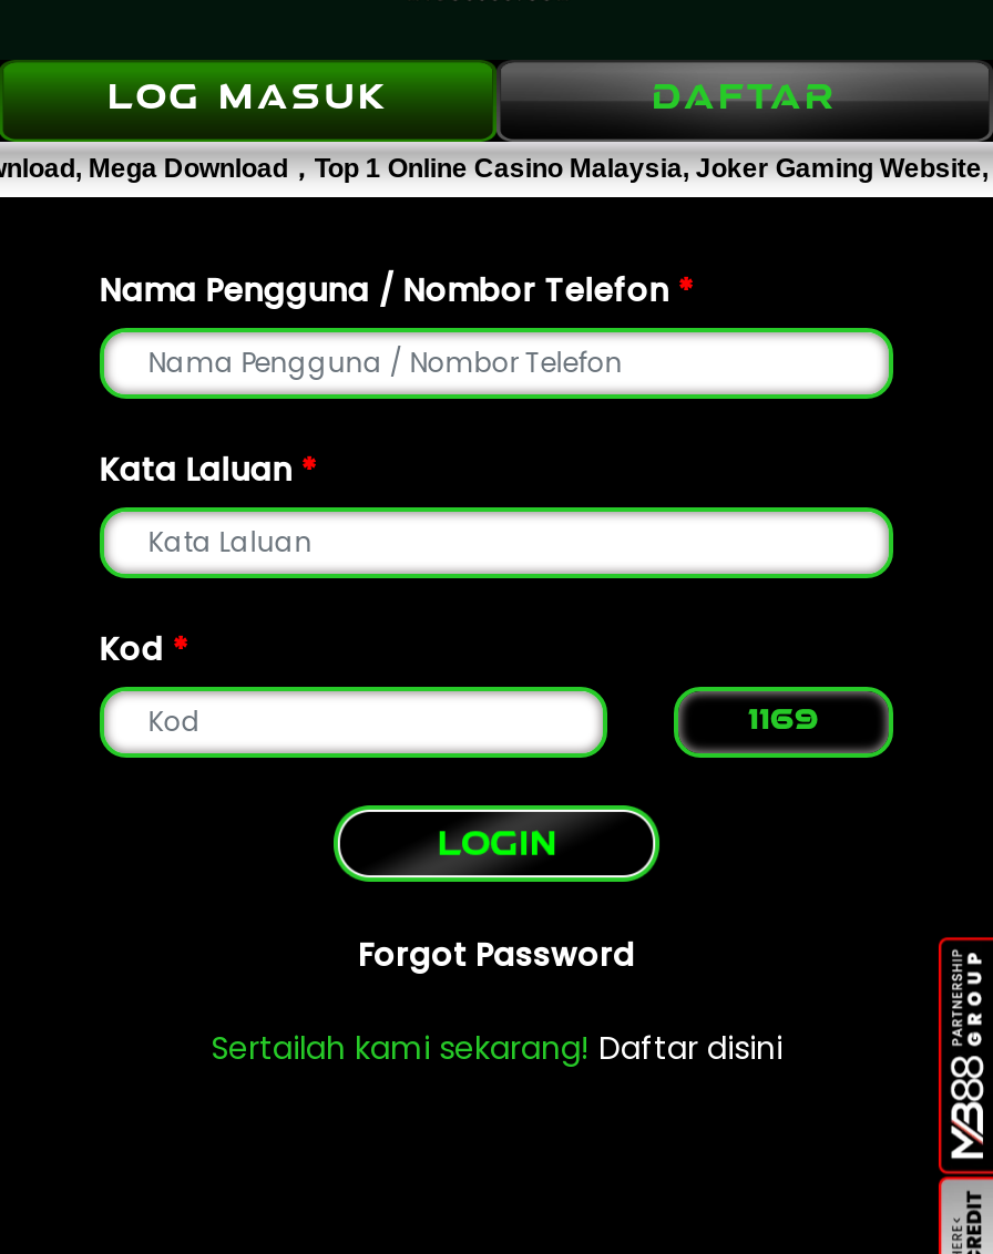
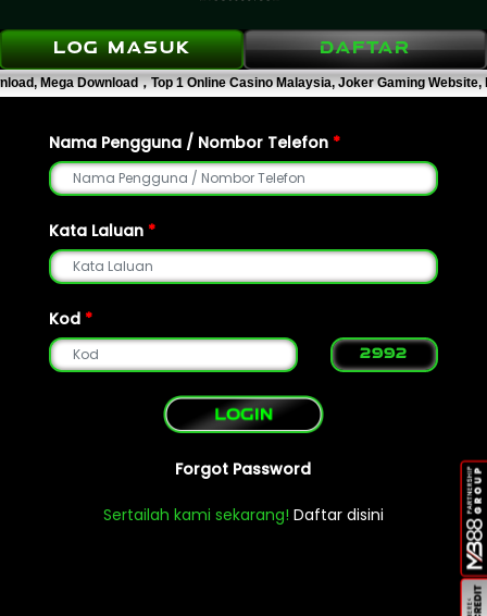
[748,709,819,733] 1169 -> [360,348,408,360] 2992

